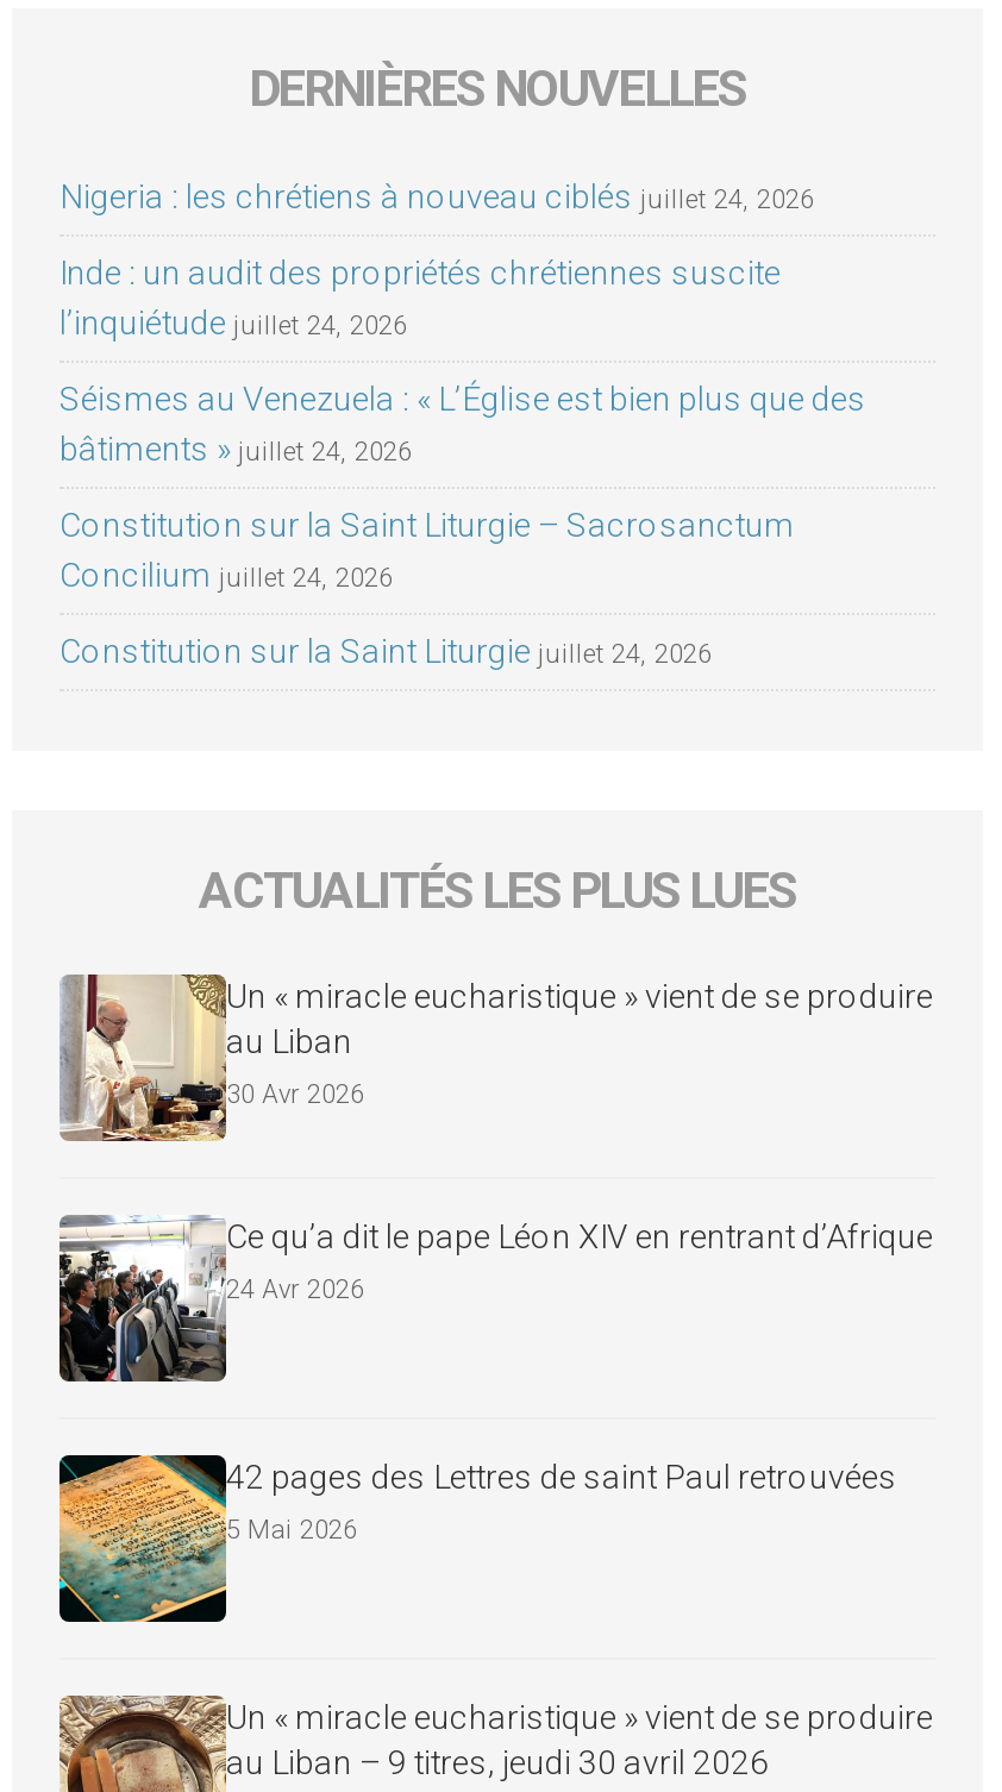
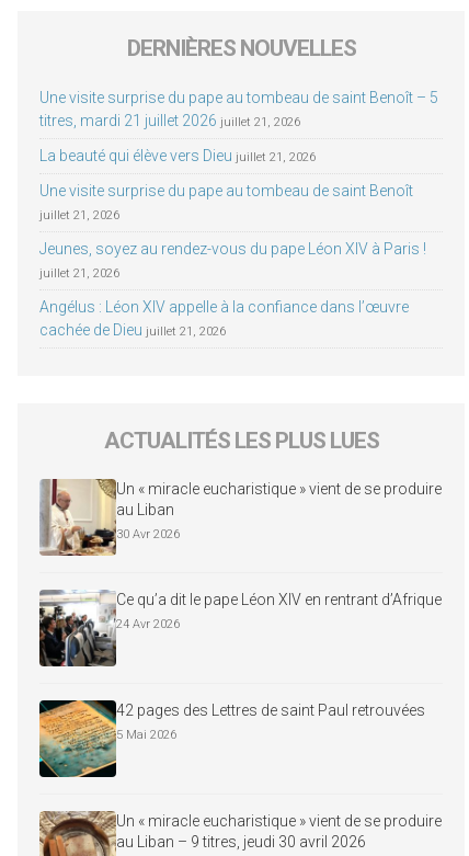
[60,177,866,669] Nigeria : les chrétiens à nouveau ciblés juillet 24, 2026 | Inde : un audit des propriétés chrétiennes suscite | l’inquiétude juillet 24, 2026 | Séismes au Venezuela : « L’Église est bien plus que des | bâtiments » juillet 24, 2026 | Constitution sur la Saint Liturgie – Sacrosanctum | Concilium juillet 24, 2026 | Constitution sur la Saint Liturgie juillet 24, 2026 -> [39,89,438,339] Une visite surprise du pape au tombeau de saint Benoît – 5 | titres, mardi 21 juillet 2026 juillet 21, 2026 | La beauté qui élève vers Dieu juillet 21, 2026 | Une visite surprise du pape au tombeau de saint Benoît | juillet 21, 2026 | Jeunes, soyez au rendez-vous du pape Léon XIV à Paris ! | juillet 21, 2026 | Angélus : Léon XIV appelle à la confiance dans l’œuvre | cachée de Dieu juillet 21, 2026

